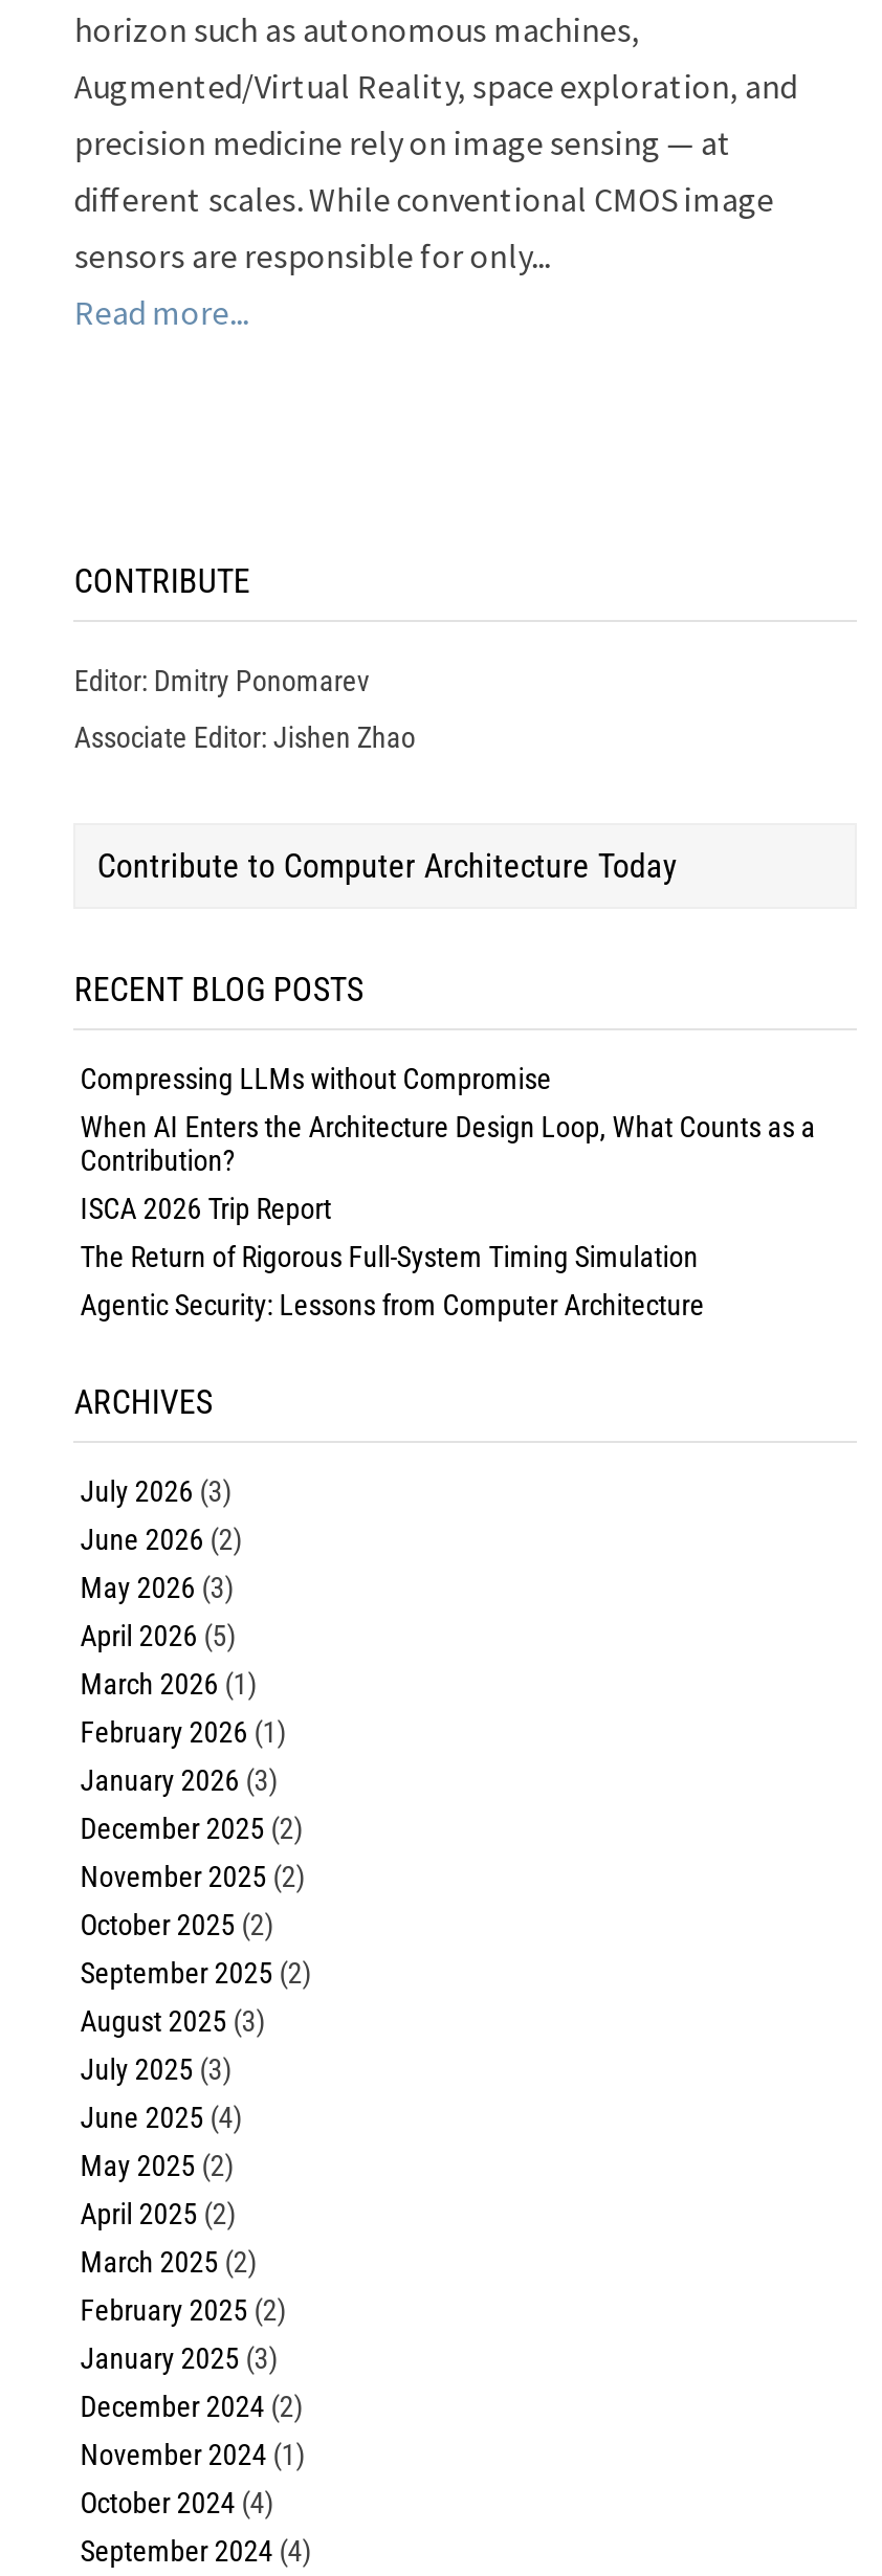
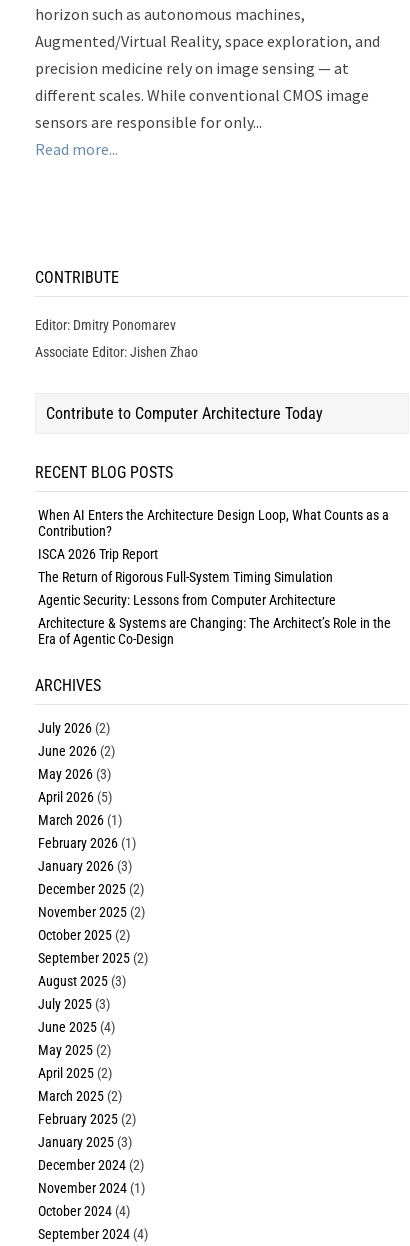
[80,1062,551,1095] Compressing LLMs without Compromise -> none
moved [80,1110,815,1321] -> [38,507,389,608]: When AI Enters the Architecture Design Loop, What Counts as a | Contribution? | ISCA 2026 Trip Report | The Return of Rigorous Full-System Timing Simulation | Agentic Security: Lessons from Computer Architecture
none -> [38,615,391,647] Architecture & Systems are Changing: The Architect’s Role in the | Era of Agentic Co-Design
[80,1474,231,1508] July 2026 (3) -> [38,720,110,736] July 2026 (2)

